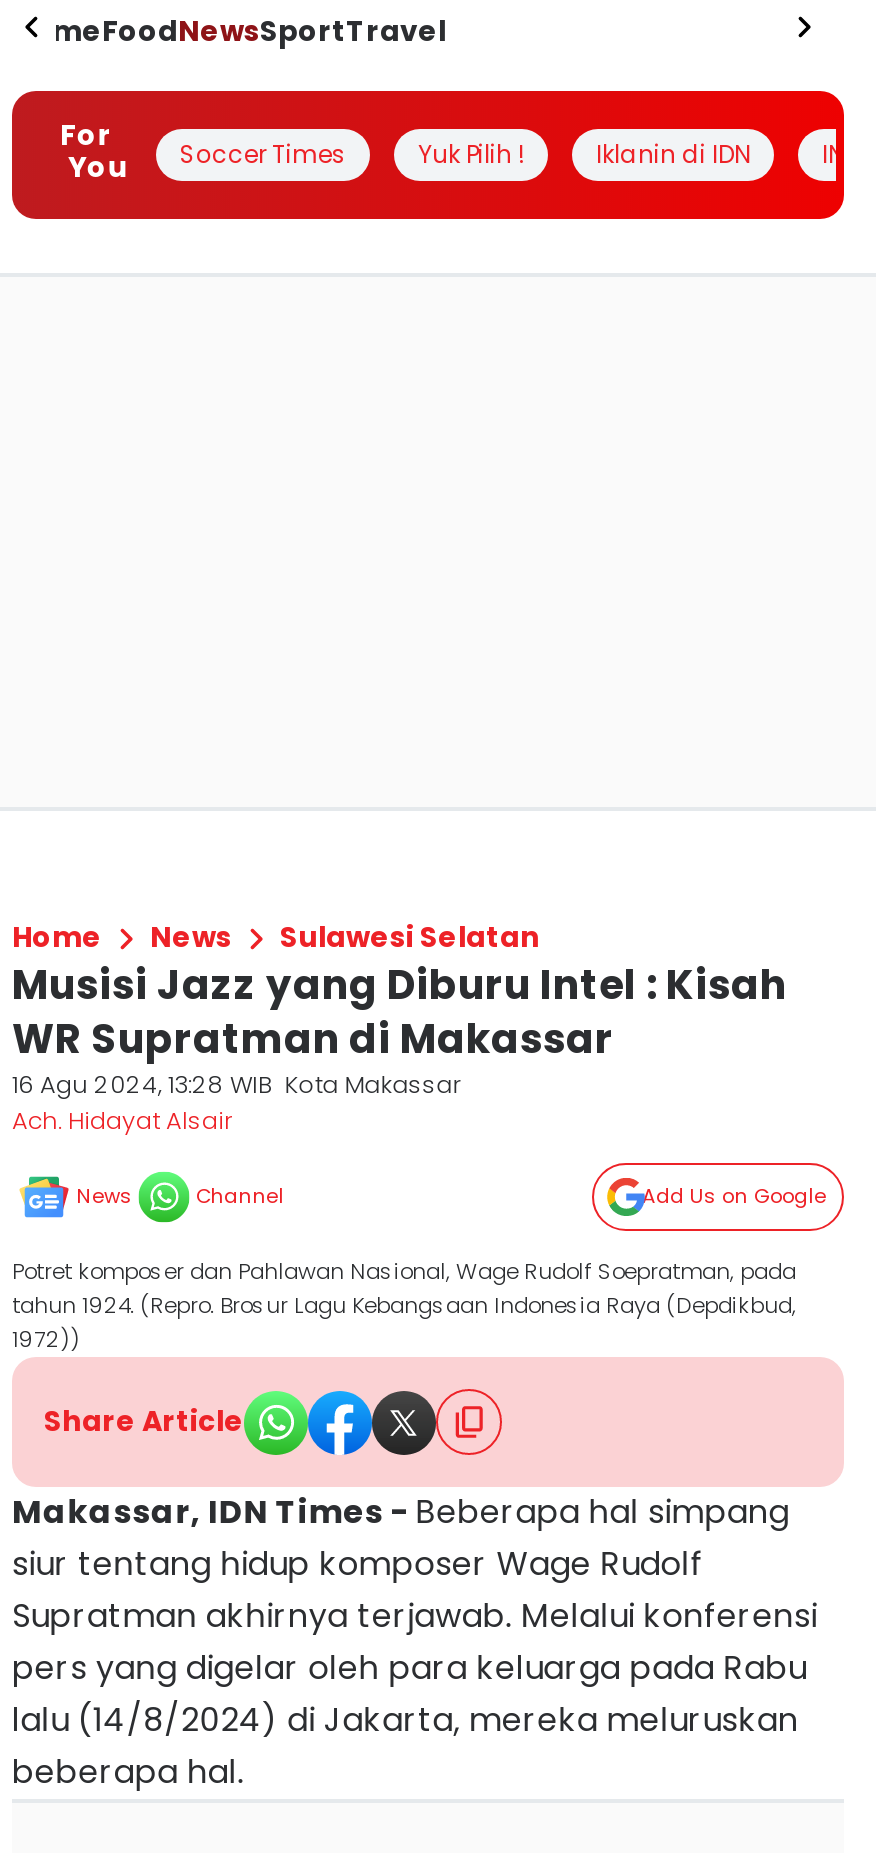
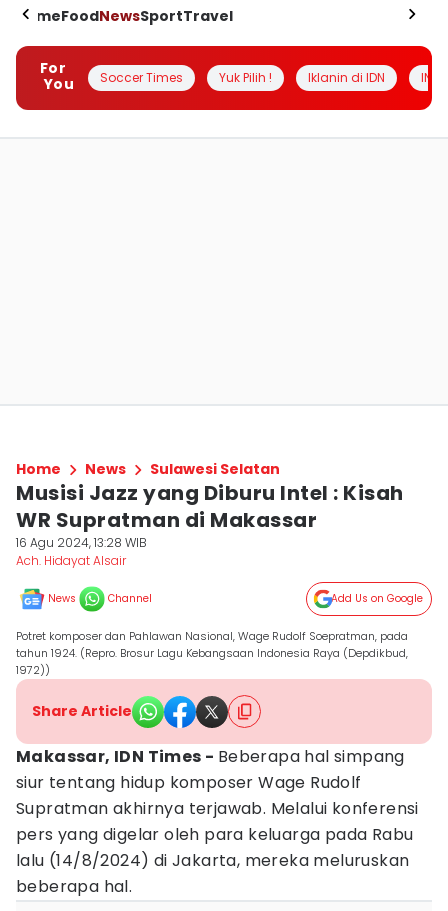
[12,1067,460,1101] 16 Agu 2024, 13:28 WIB Kota Makassar -> [16,534,147,551] 16 Agu 2024, 13:28 WIB

